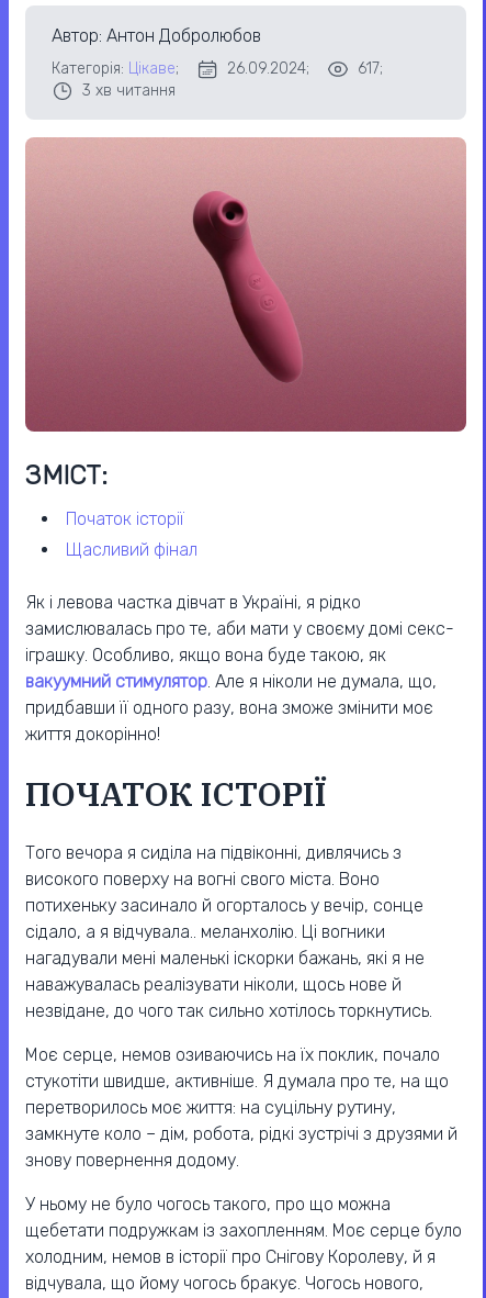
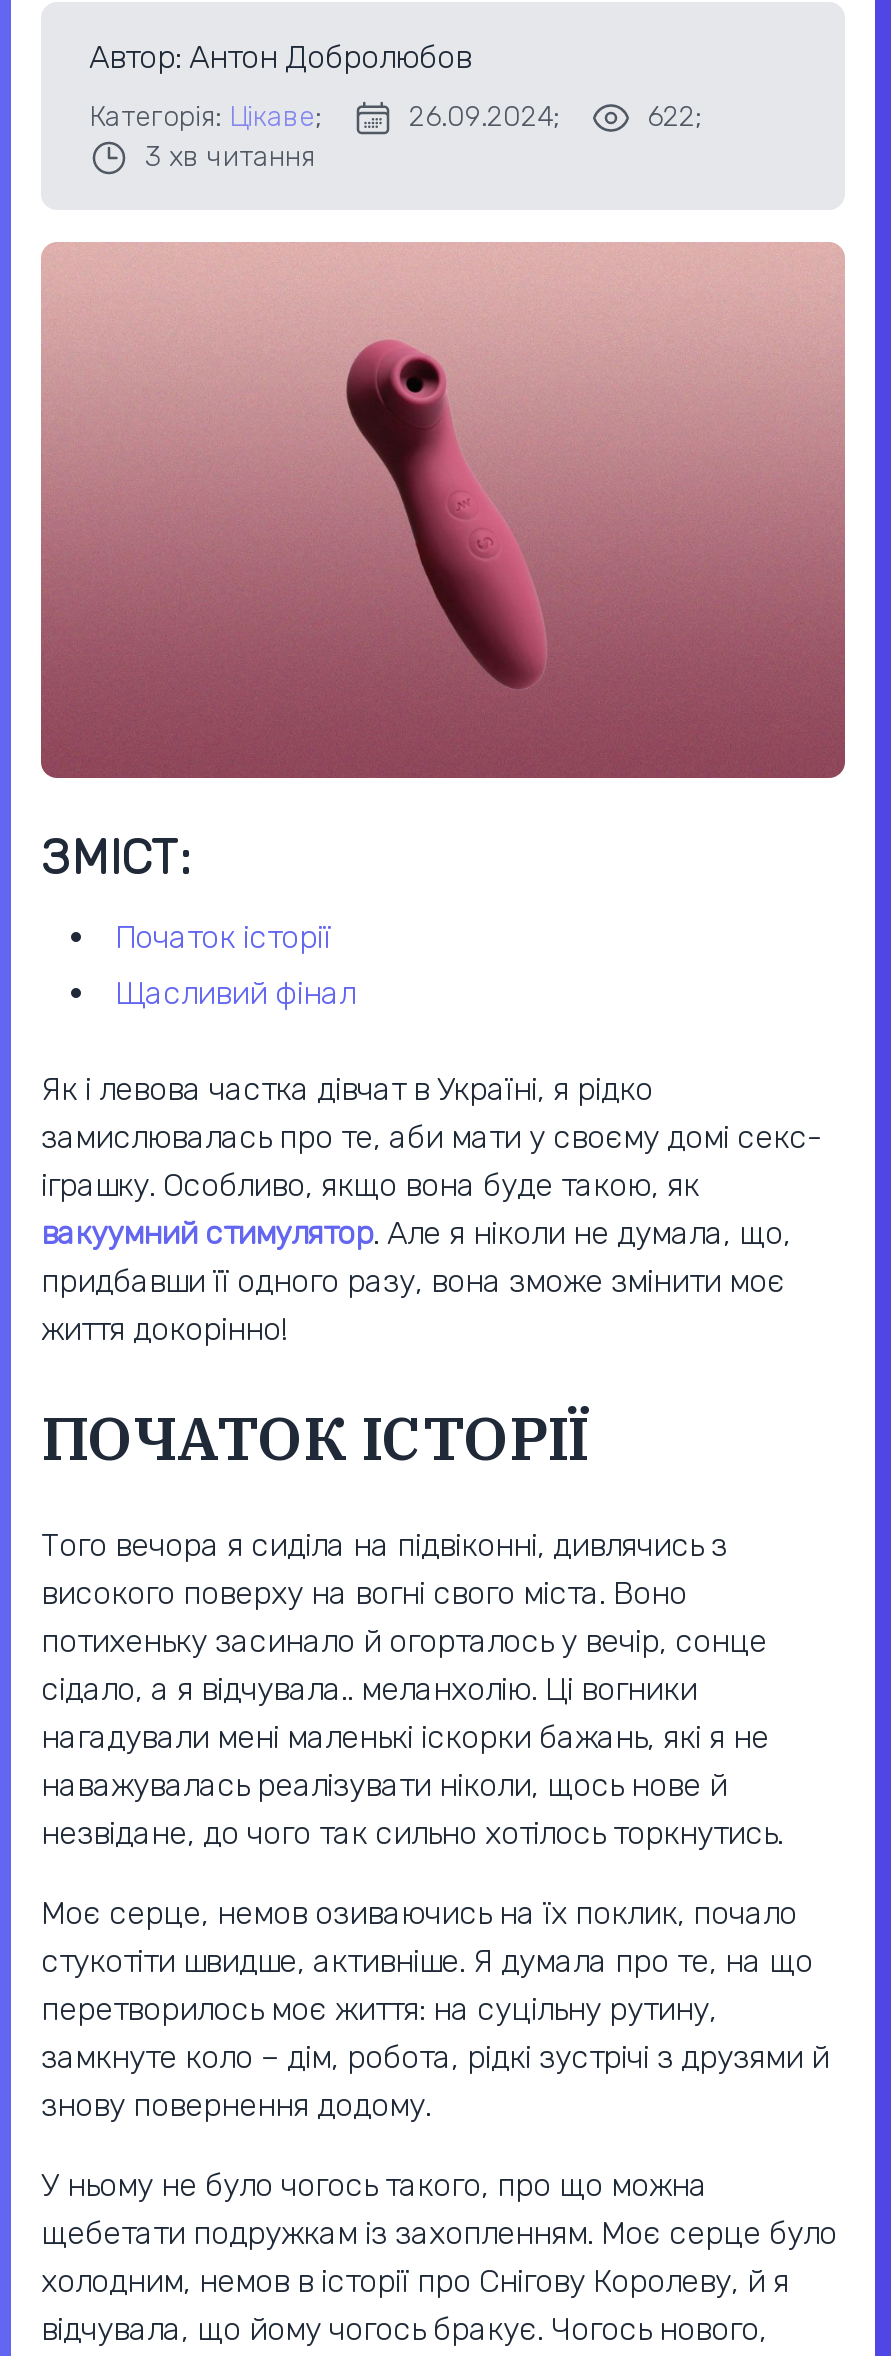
[358,59,383,78] 617; -> [647,100,701,134] 622;

